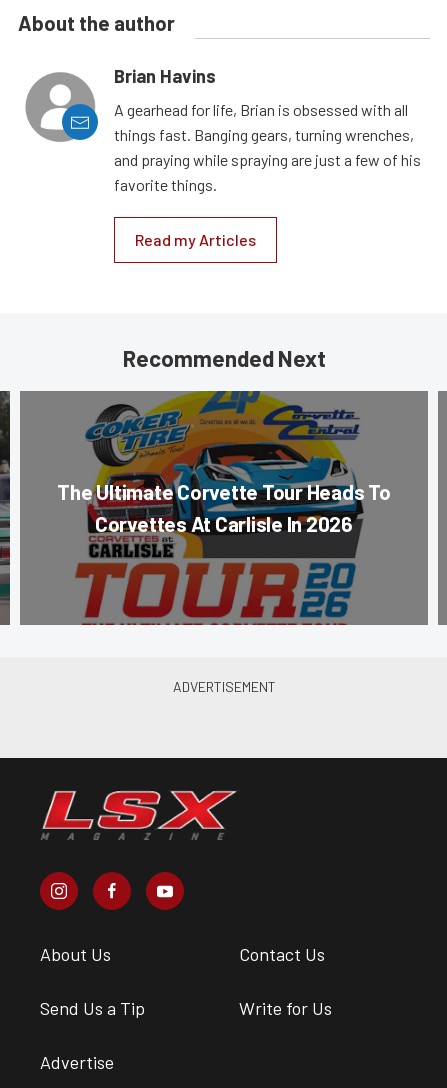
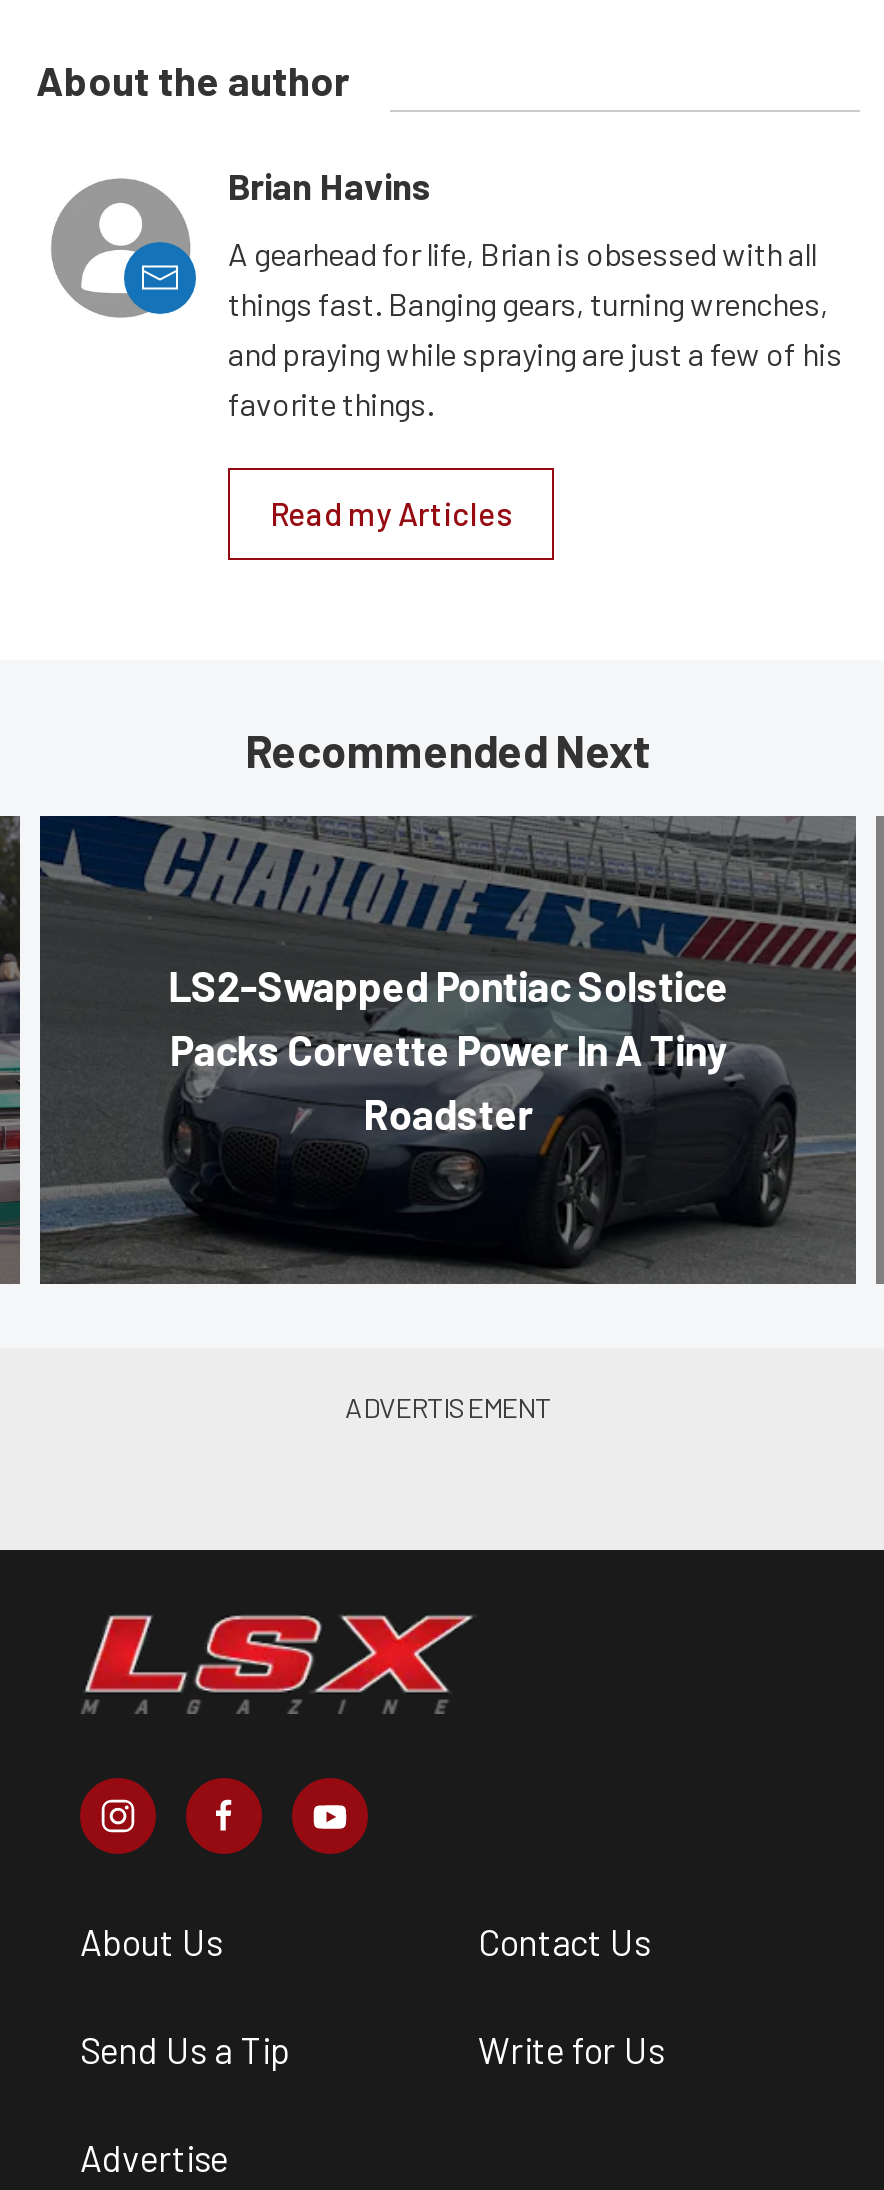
[20,390,428,626] [image] | The Ultimate Corvette Tour Heads To | Corvettes At Carlisle In 2026 -> [40,815,856,1285] [image] | LS2-Swapped Pontiac Solstice | Packs Corvette Power In A Tiny | Roadster

